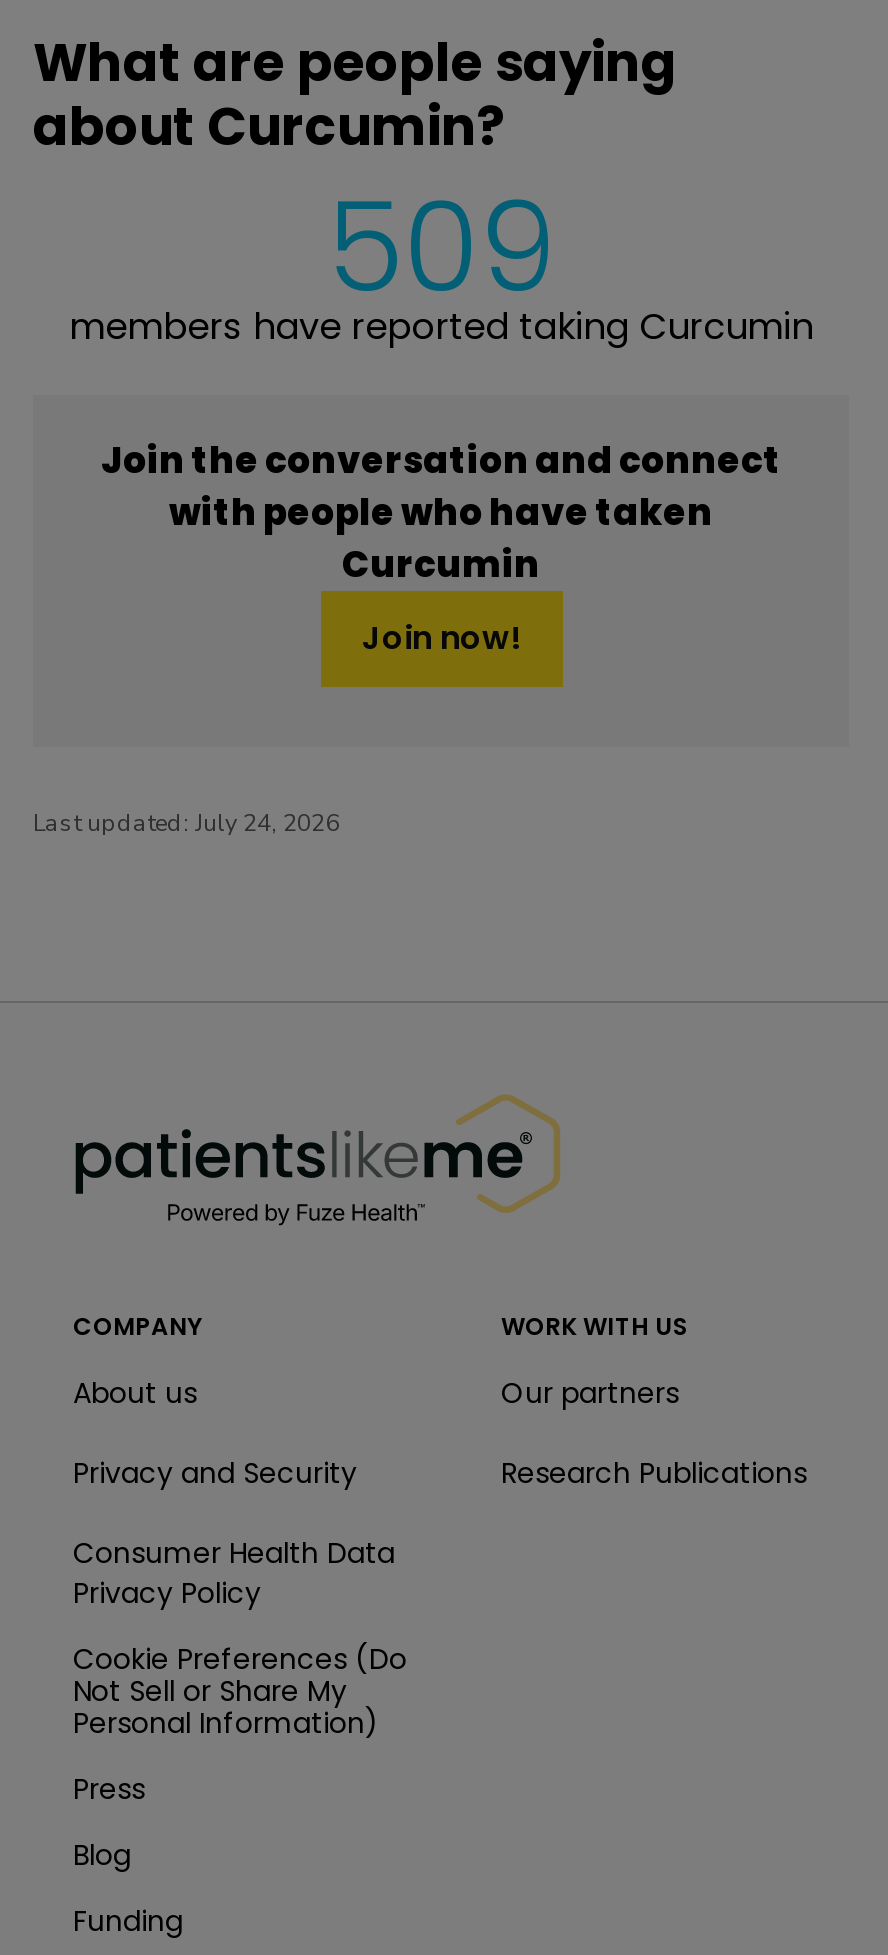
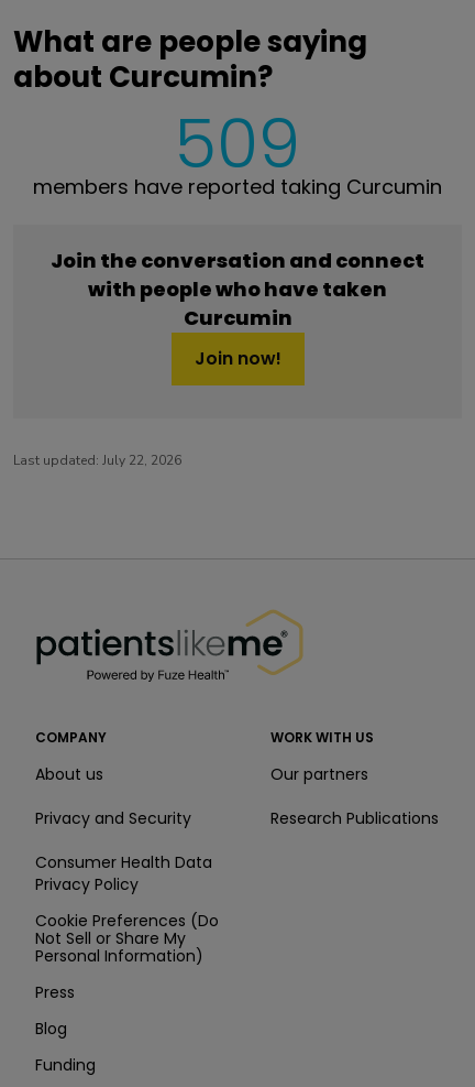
[33,806,339,838] Last updated: July 24, 2026 -> [13,451,181,469] Last updated: July 22, 2026

